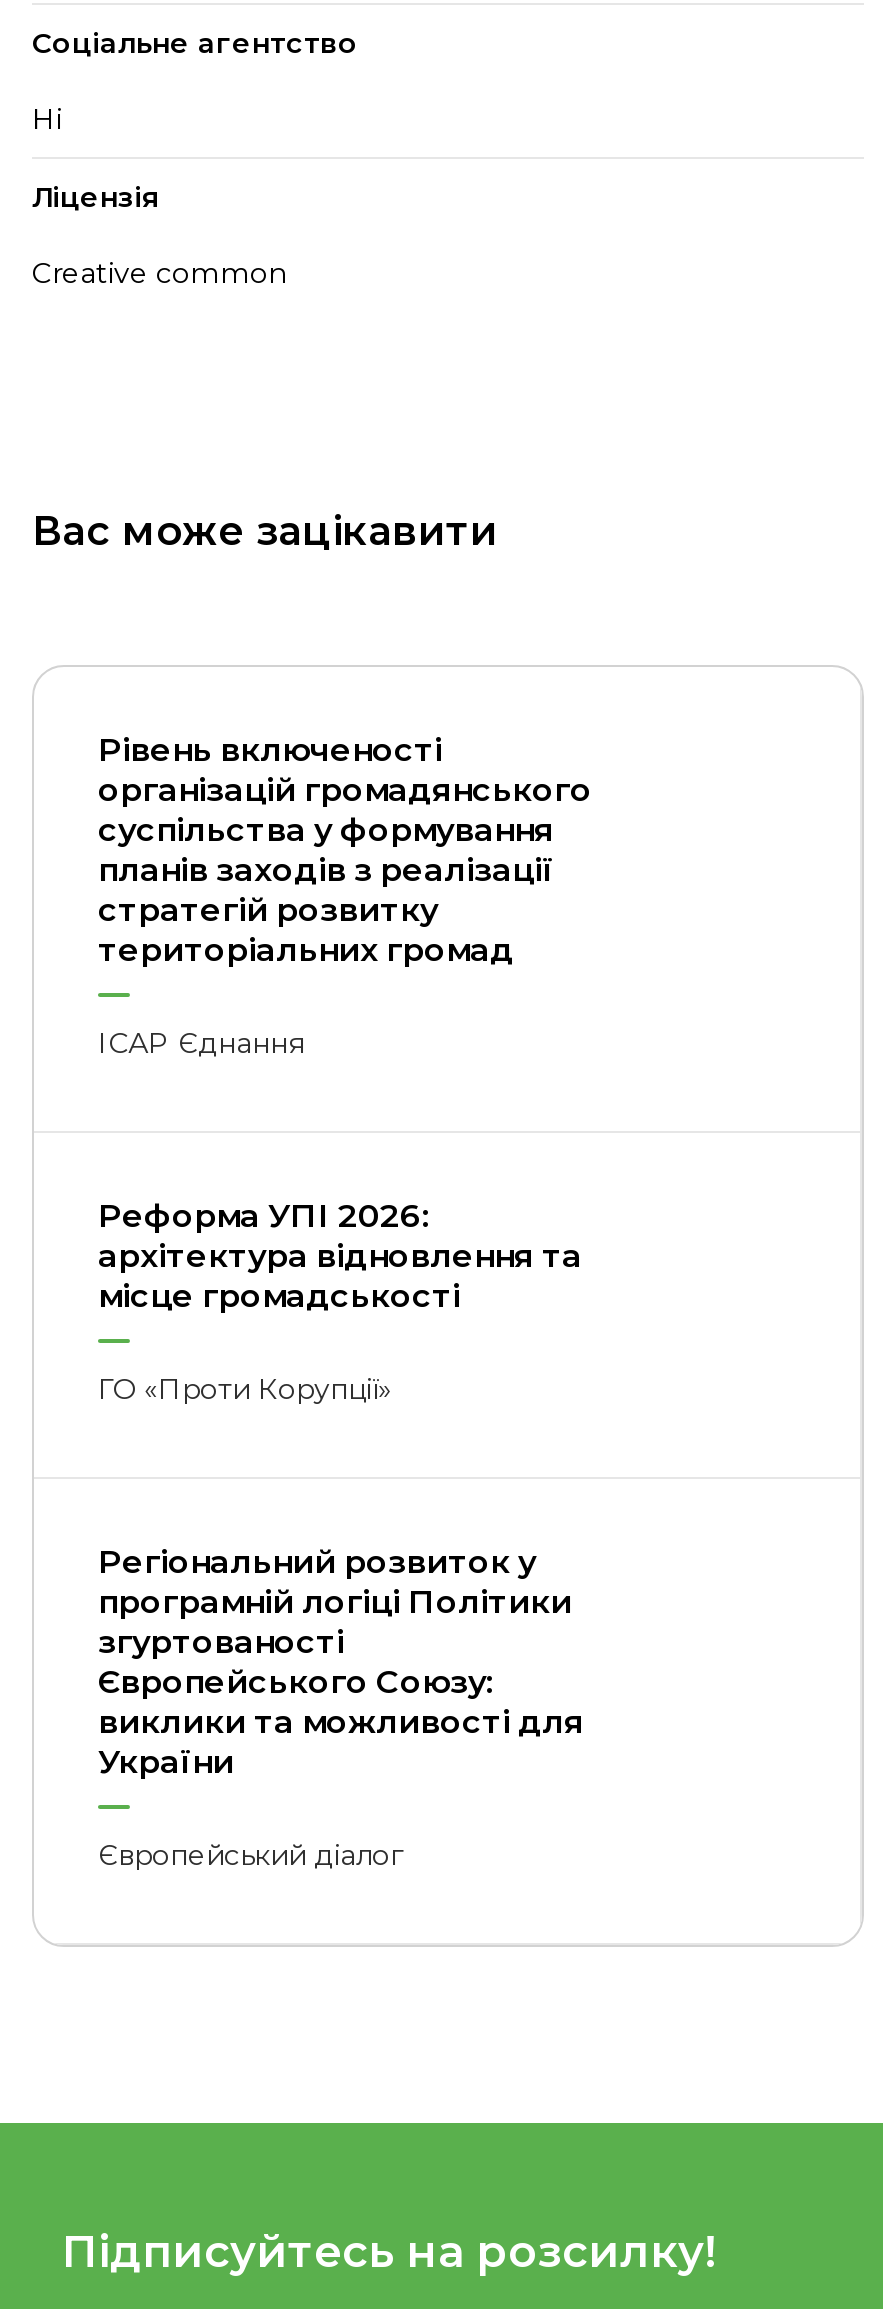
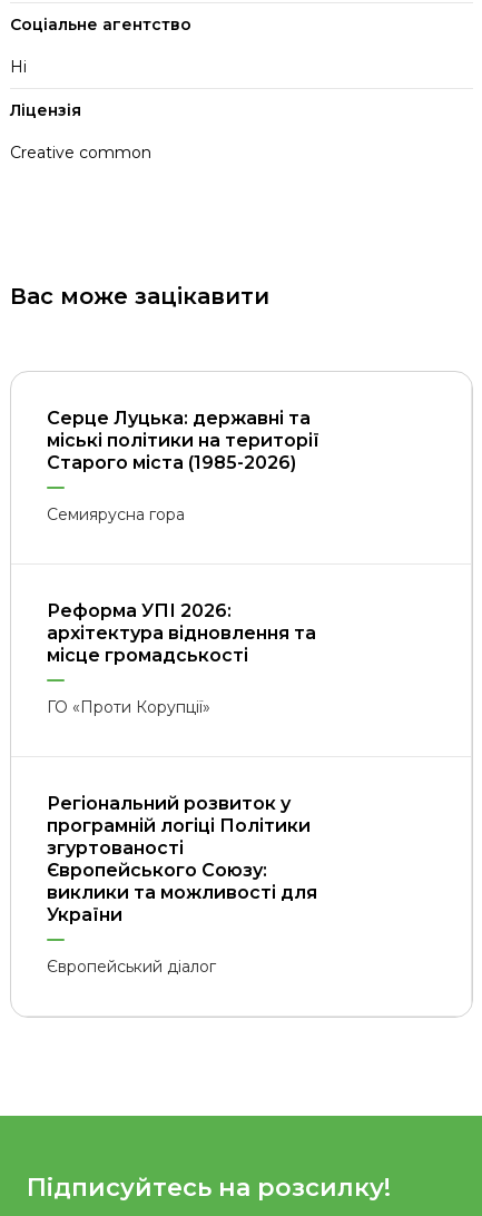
[98,731,592,969] Рівень включеності | організацій громадянського | суспільства у формування | планів заходів з реалізації | стратегій розвитку | територіальних громад -> [47,408,319,473] Серце Луцька: державні та | міські політики на території | Старого міста (1985-2026)
[98,1025,304,1061] ІСАР Єднання -> [47,504,185,524] Семиярусна гора

